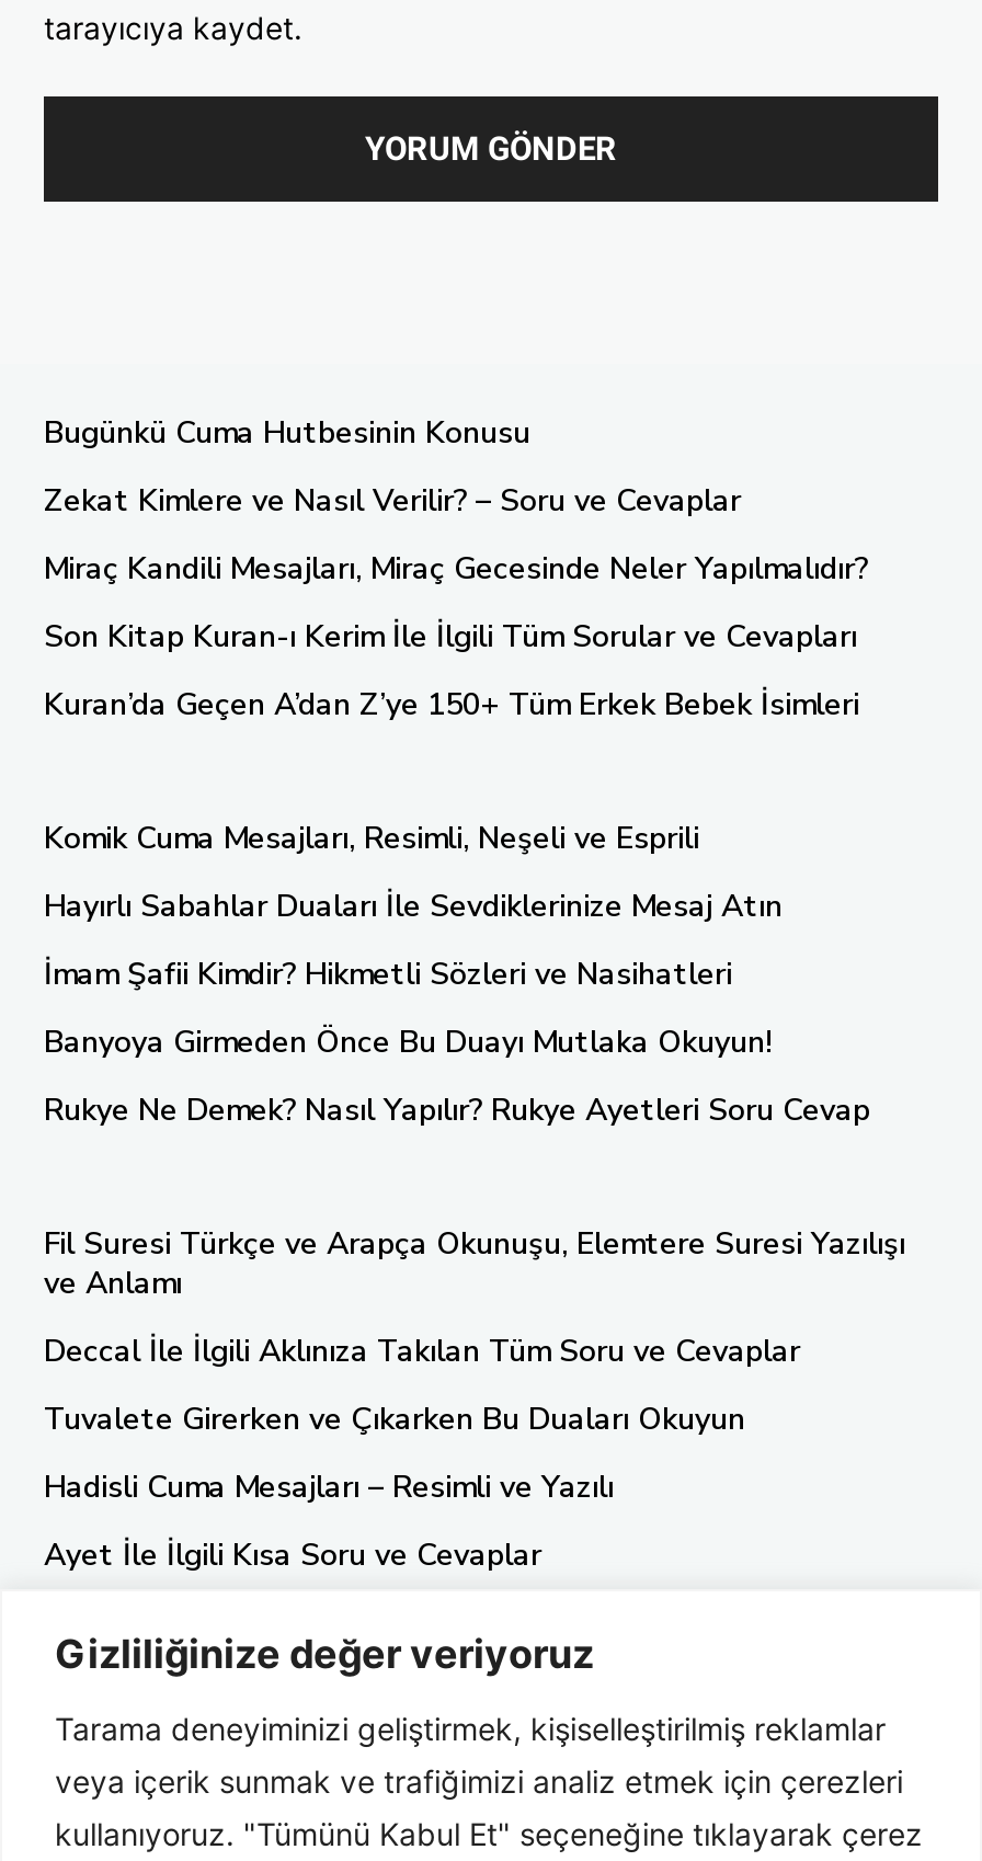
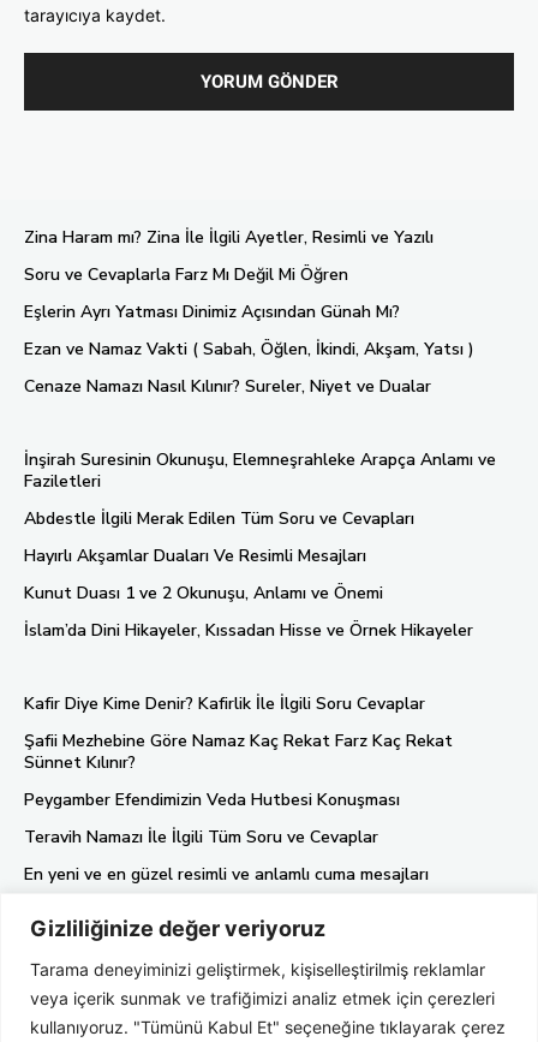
[44,413,530,455] Bugünkü Cuma Hutbesinin Konusu -> [24,226,434,249] Zina Haram mı? Zina İle İlgili Ayetler, Resimli ve Yazılı
[44,481,741,523] Zekat Kimlere ve Nasıl Verilir? – Soru ve Cevaplar -> [24,264,348,287] Soru ve Cevaplarla Farz Mı Değil Mi Öğren
[44,549,868,591] Miraç Kandili Mesajları, Miraç Gecesinde Neler Yapılmalıdır? -> [24,301,400,324] Eşlerin Ayrı Yatması Dinimiz Açısından Günah Mı?
[44,617,857,658] Son Kitap Kuran-ı Kerim İle İlgili Tüm Sorular ve Cevapları -> [24,338,474,361] Ezan ve Namaz Vakti ( Sabah, Öğlen, İkindi, Akşam, Yatsı )
[44,685,859,726] Kuran’da Geçen A’dan Z’ye 150+ Tüm Erkek Bebek İsimleri -> [24,375,431,398] Cenaze Namazı Nasıl Kılınır? Sureler, Niyet ve Dualar
[44,818,699,860] Komik Cuma Mesajları, Resimli, Neşeli ve Esprili -> [24,449,496,493] İnşirah Suresinin Okunuşu, Elemneşrahleke Arapça Anlamı ve | Faziletleri
[44,886,783,928] Hayırlı Sabahlar Duaları İle Sevdiklerinize Mesaj Atın -> [24,508,414,530] Abdestle İlgili Merak Edilen Tüm Soru ve Cevapları
[44,954,732,996] İmam Şafii Kimdir? Hikmetli Sözleri ve Nasihatleri -> [24,545,366,568] Hayırlı Akşamlar Duaları Ve Resimli Mesajları
[44,1022,772,1064] Banyoya Girmeden Önce Bu Duayı Mutlaka Okuyun! -> [24,582,383,605] Kunut Duası 1 ve 2 Okunuşu, Anlamı ve Önemi
[44,1090,870,1132] Rukye Ne Demek? Nasıl Yapılır? Rukye Ayetleri Soru Cevap -> [24,619,473,642] İslam’da Dini Hikayeler, Kıssadan Hisse ve Örnek Hikayeler
[44,1224,905,1305] Fil Suresi Türkçe ve Arapça Okunuşu, Elemtere Suresi Yazılışı | ve Anlamı -> [24,693,425,716] Kafir Diye Kime Denir? Kafirlik İle İlgili Soru Cevaplar
[44,1331,800,1373] Deccal İle İlgili Aklınıza Takılan Tüm Soru ve Cevaplar -> [24,730,453,774] Şafii Mezhebine Göre Namaz Kaç Rekat Farz Kaç Rekat | Sünnet Kılınır?
[44,1399,745,1441] Tuvalete Girerken ve Çıkarken Bu Duaları Okuyun -> [24,789,400,812] Peygamber Efendimizin Veda Hutbesi Konuşması
[44,1467,614,1509] Hadisli Cuma Mesajları – Resimli ve Yazılı -> [24,826,378,849] Teravih Namazı İle İlgili Tüm Soru ve Cevaplar
[44,1535,541,1577] Ayet İle İlgili Kısa Soru ve Cevaplar -> [24,863,429,886] En yeni ve en güzel resimli ve anlamlı cuma mesajları

